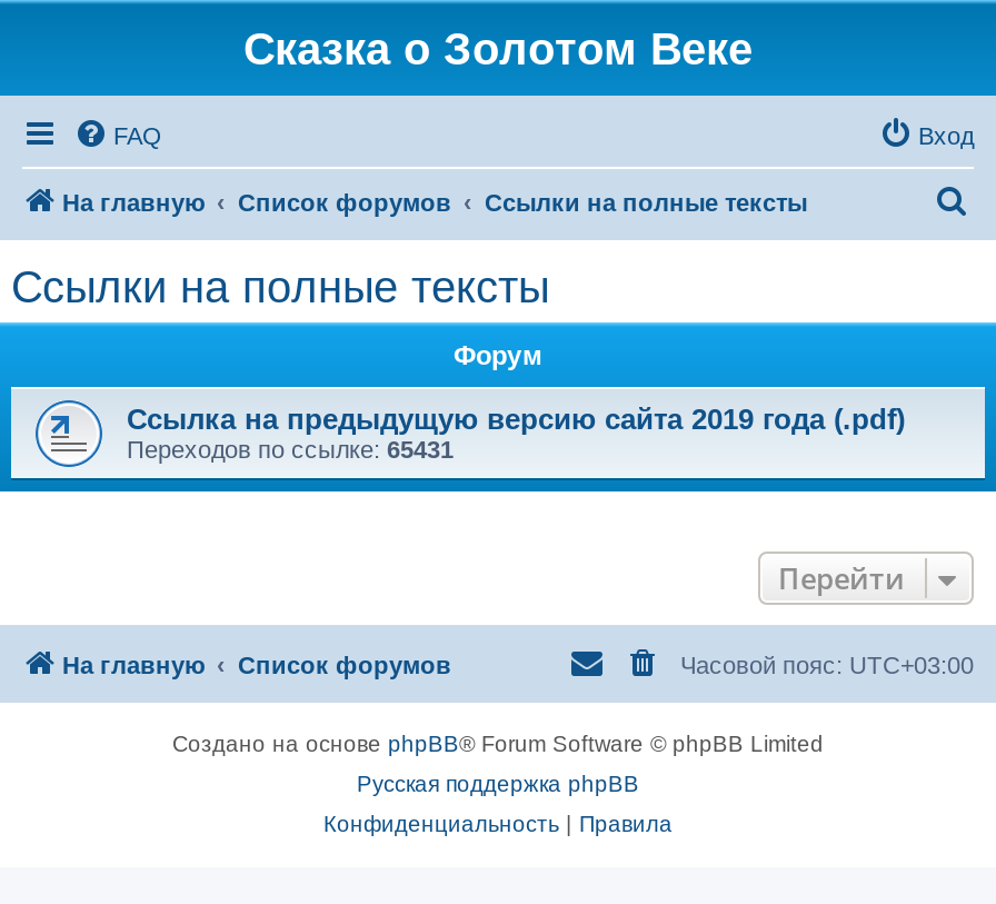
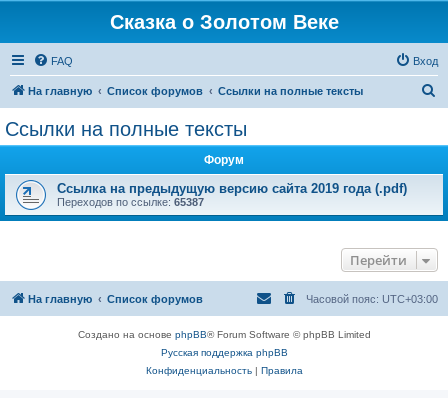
[127,436,454,463] Переходов по ссылке:65431 -> [57,196,204,208] Переходов по ссылке:65387

